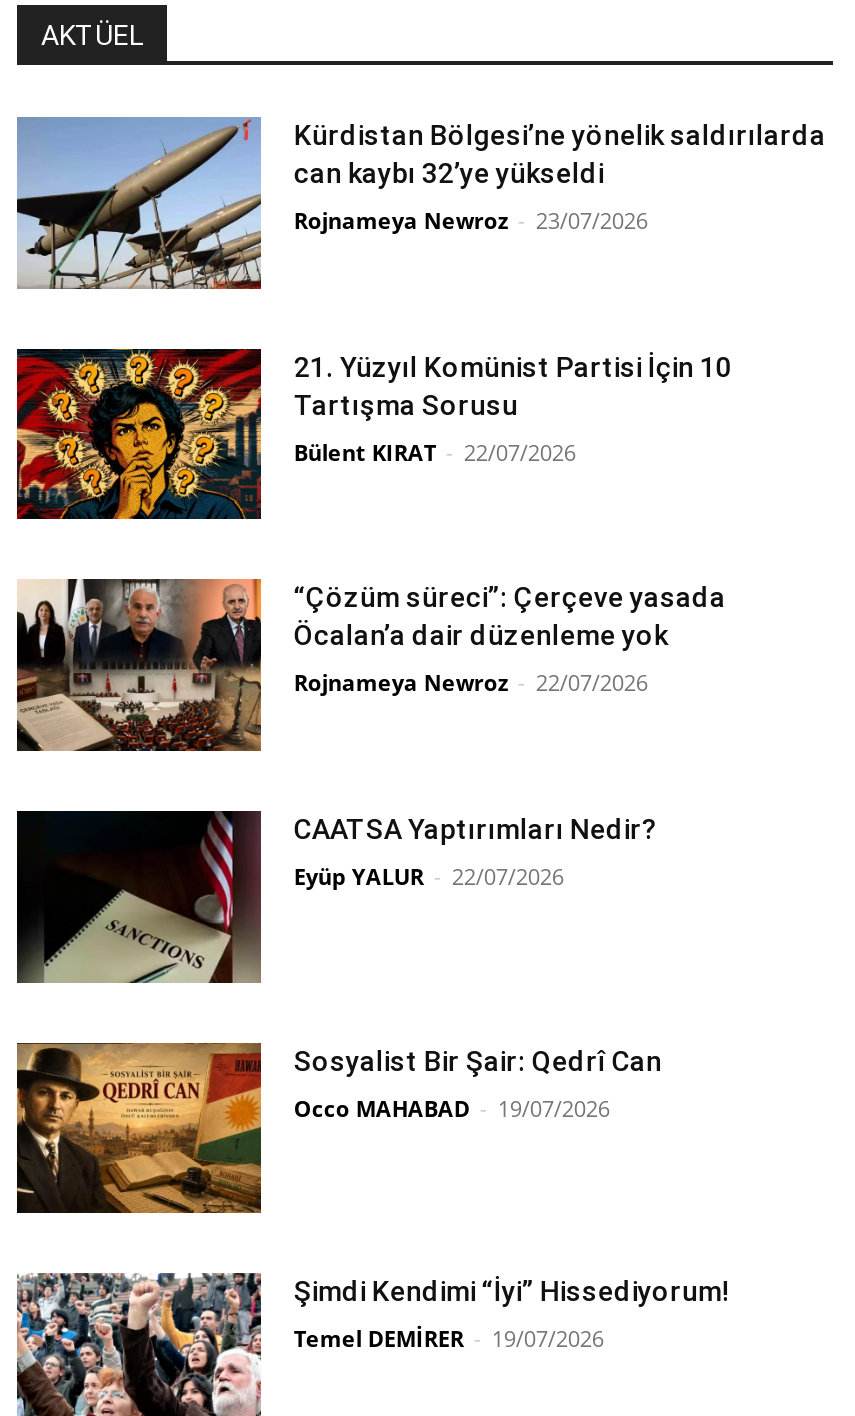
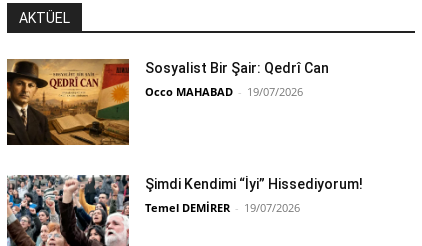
[15,116,826,290] [image] | Kürdistan Bölgesi’ne yönelik saldırılarda | can kaybı 32’ye yükseldi | Rojnameya Newroz - 23/07/2026 -> none
[15,346,732,522] [image] | 21. Yüzyıl Komünist Partisi İçin 10 | Tartışma Sorusu | Bülent KIRAT - 22/07/2026 -> none
[15,576,726,754] [image] | “Çözüm süreci”: Çerçeve yasada | Öcalan’a dair düzenleme yok | Rojnameya Newroz - 22/07/2026 -> none
[15,808,658,990] [image] | CAATSA Yaptırımları Nedir? | Eyüp YALUR - 22/07/2026 -> none

